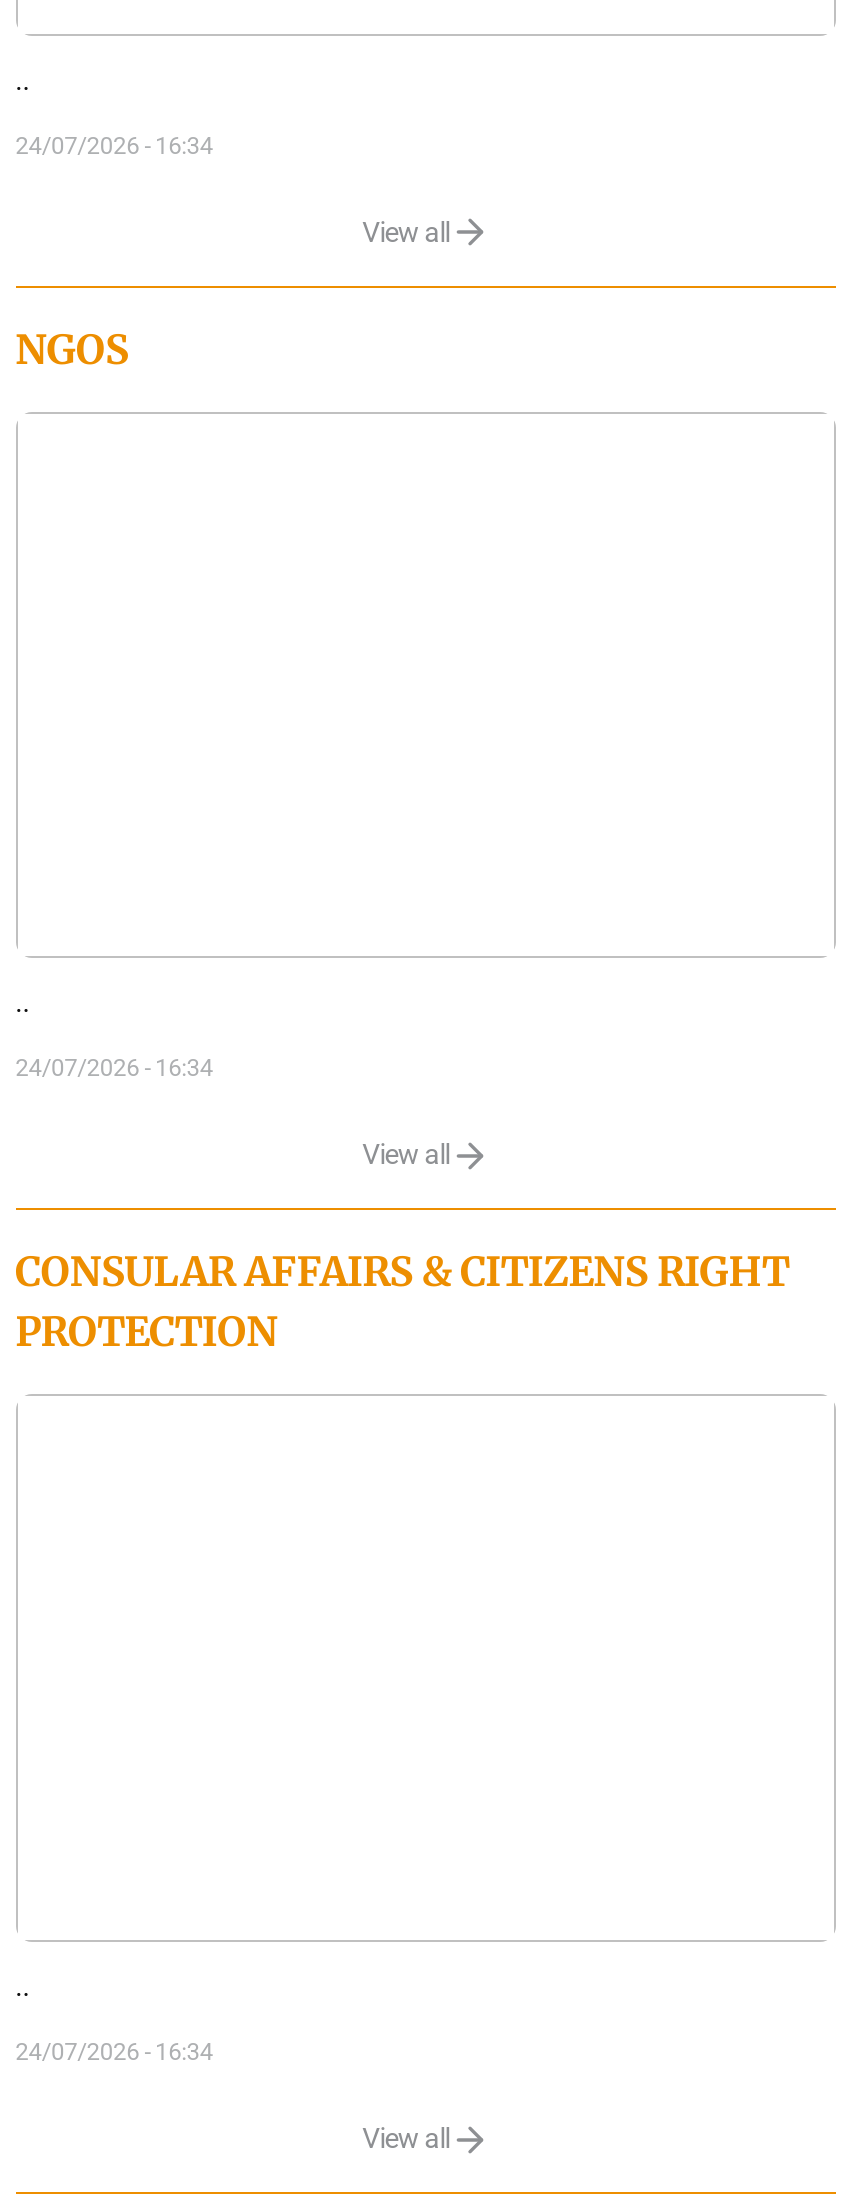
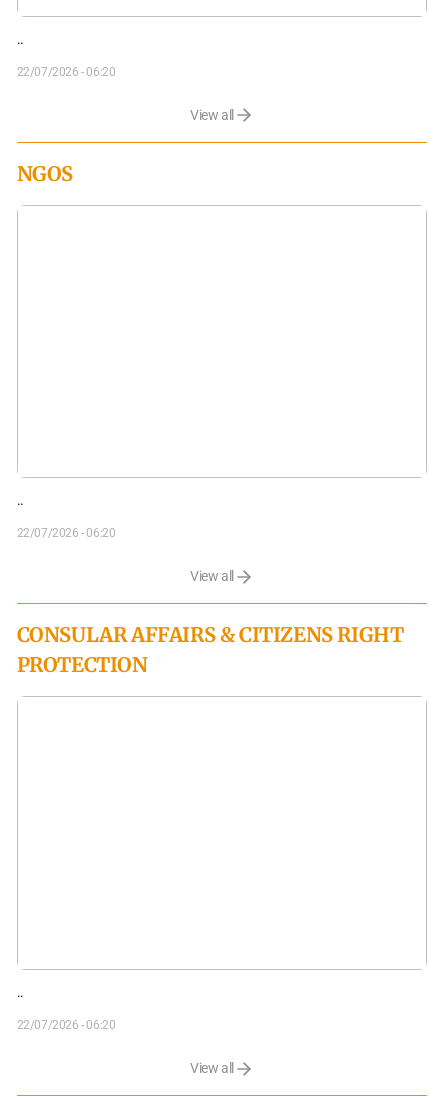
[15,131,213,159] 24/07/2026 - 16:34 -> [17,65,115,79] 22/07/2026 - 06:20
[15,1055,213,1083] 24/07/2026 - 16:34 -> [17,526,115,540] 22/07/2026 - 06:20
[15,2038,213,2066] 24/07/2026 - 16:34 -> [17,1018,115,1032] 22/07/2026 - 06:20

